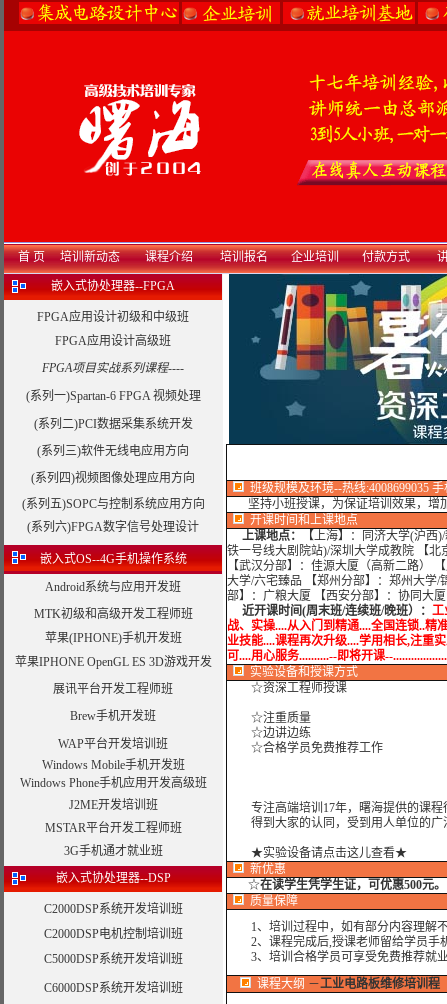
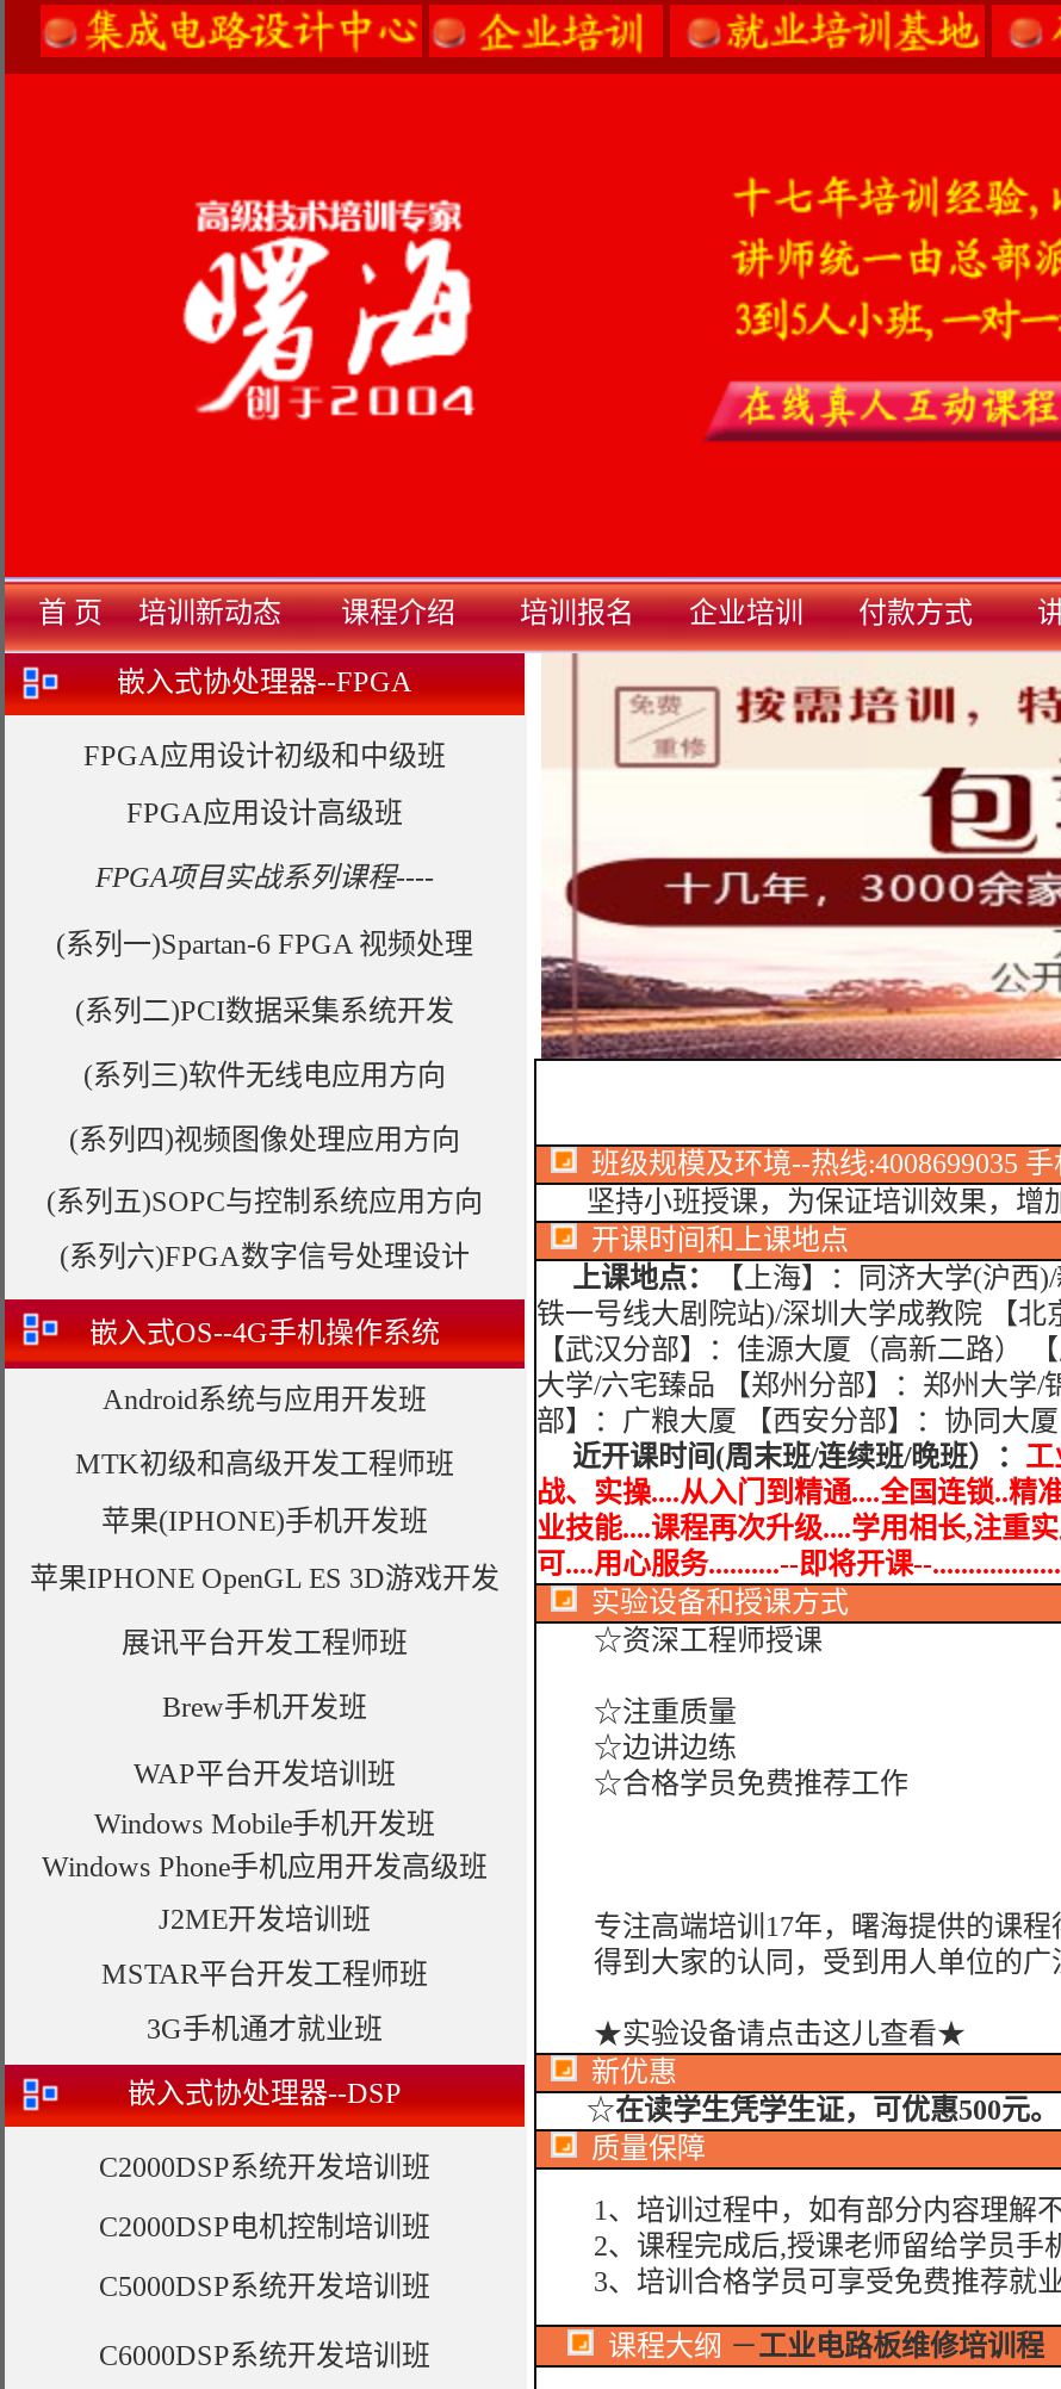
[228,273,444,445] [image] -> [539,651,1054,1061] [image]

